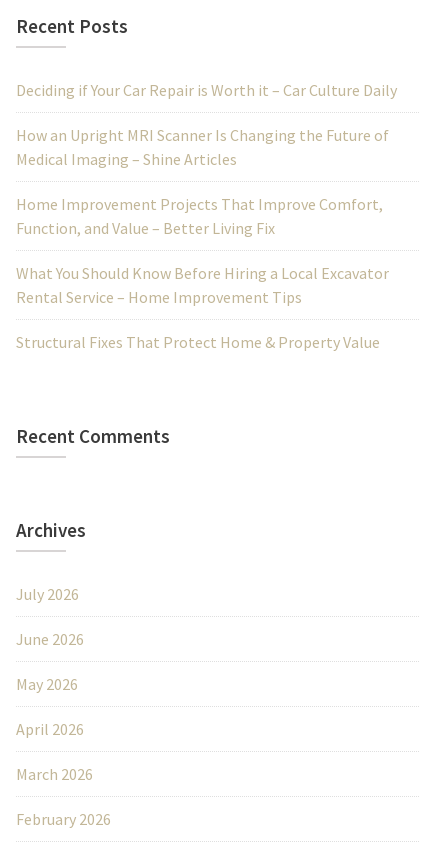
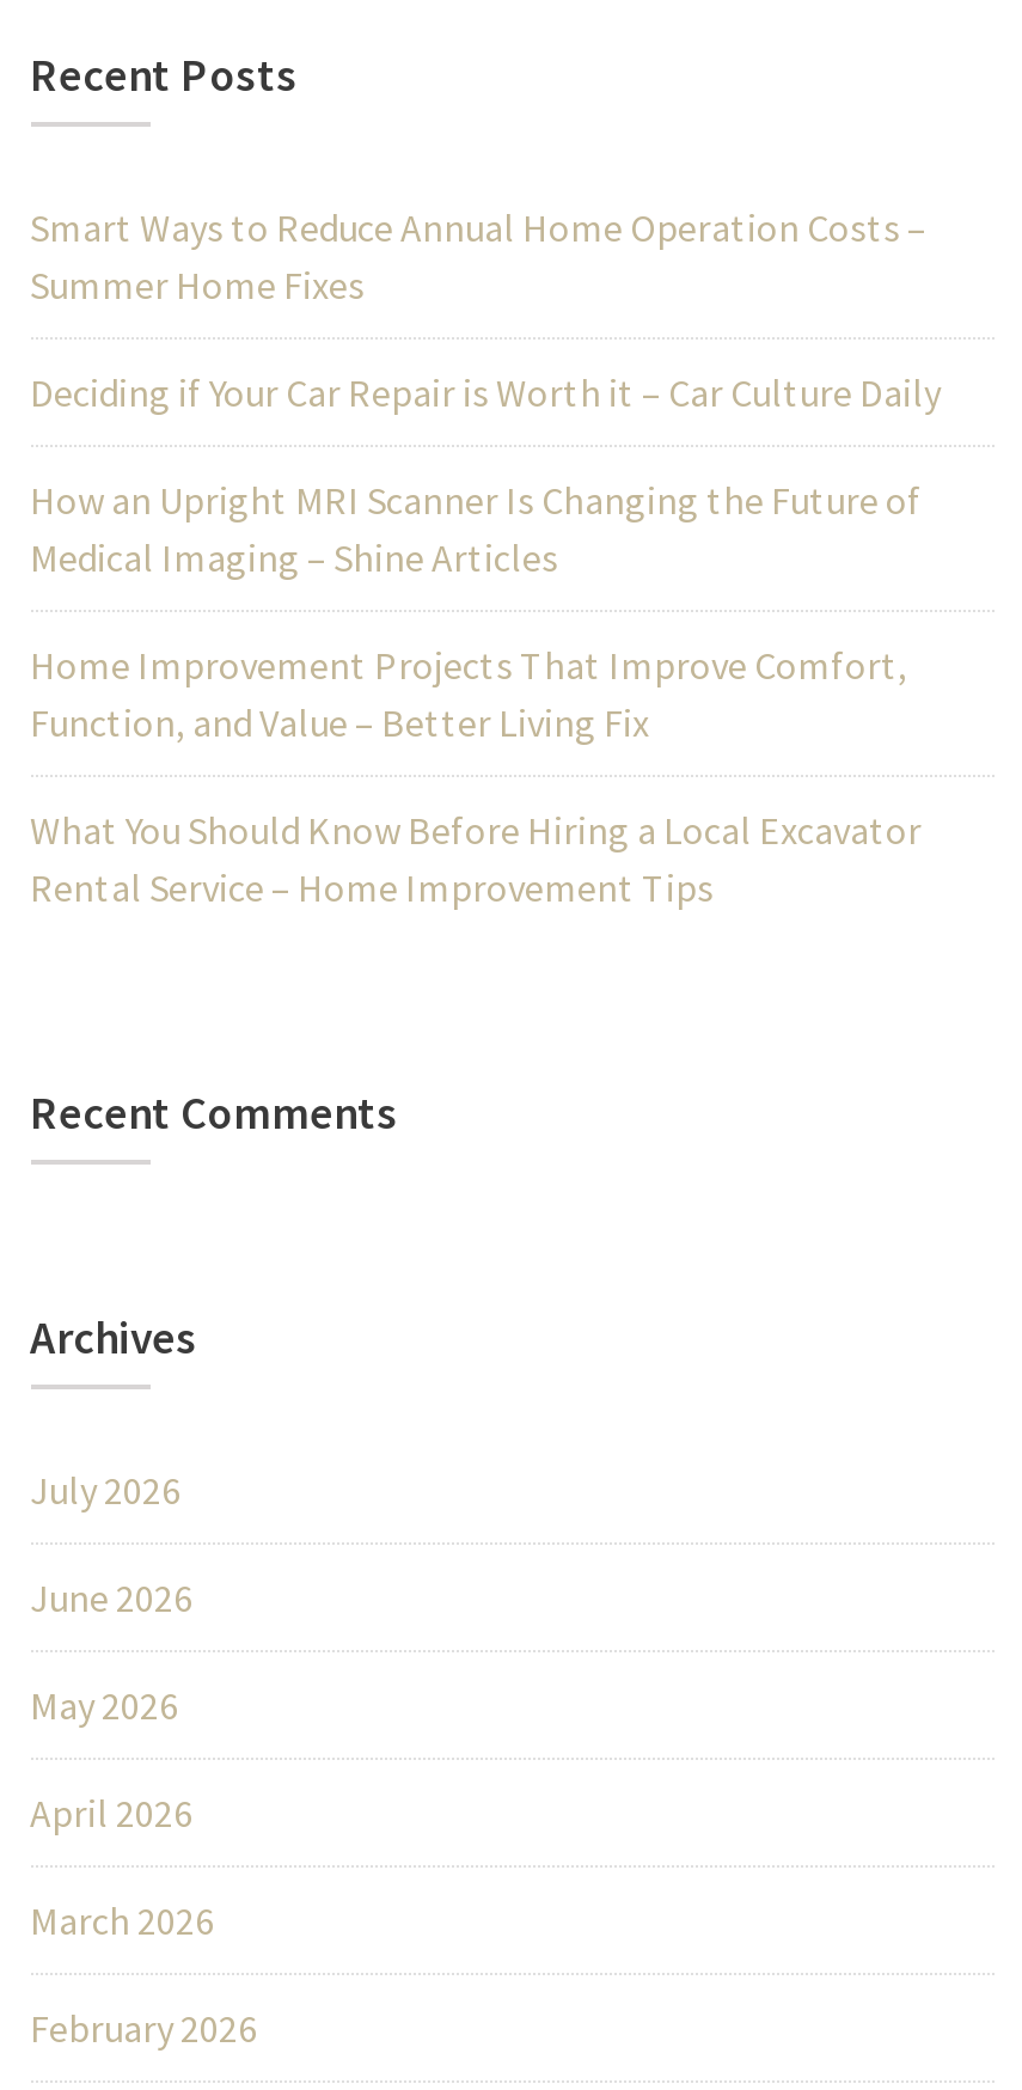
none -> [30,203,926,308] Smart Ways to Reduce Annual Home Operation Costs – | Summer Home Fixes
moved [15,80,396,307] -> [30,368,941,911]: Deciding if Your Car Repair is Worth it – Car Culture Daily | How an Upright MRI Scanner Is Changing the Future of | Medical Imaging – Shine Articles | Home Improvement Projects That Improve Comfort, | Function, and Value – Better Living Fix | What You Should Know Before Hiring a Local Excavator | Rental Service – Home Improvement Tips
[15,332,379,352] Structural Fixes That Protect Home & Property Value -> none

